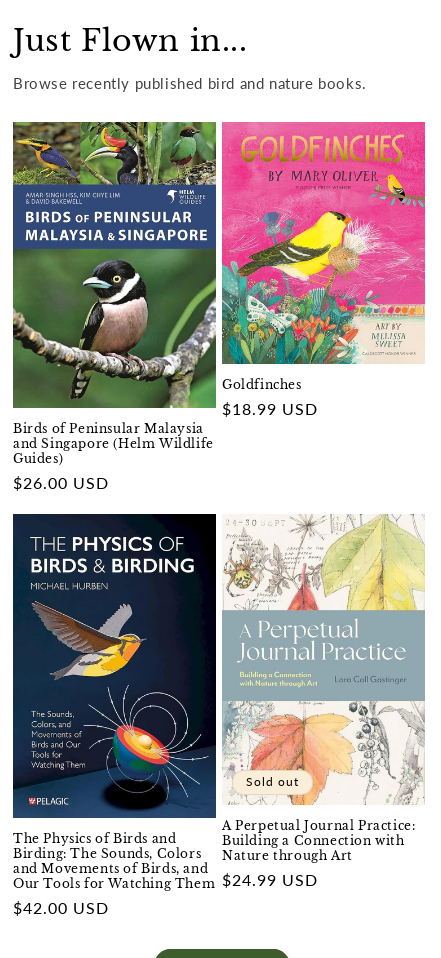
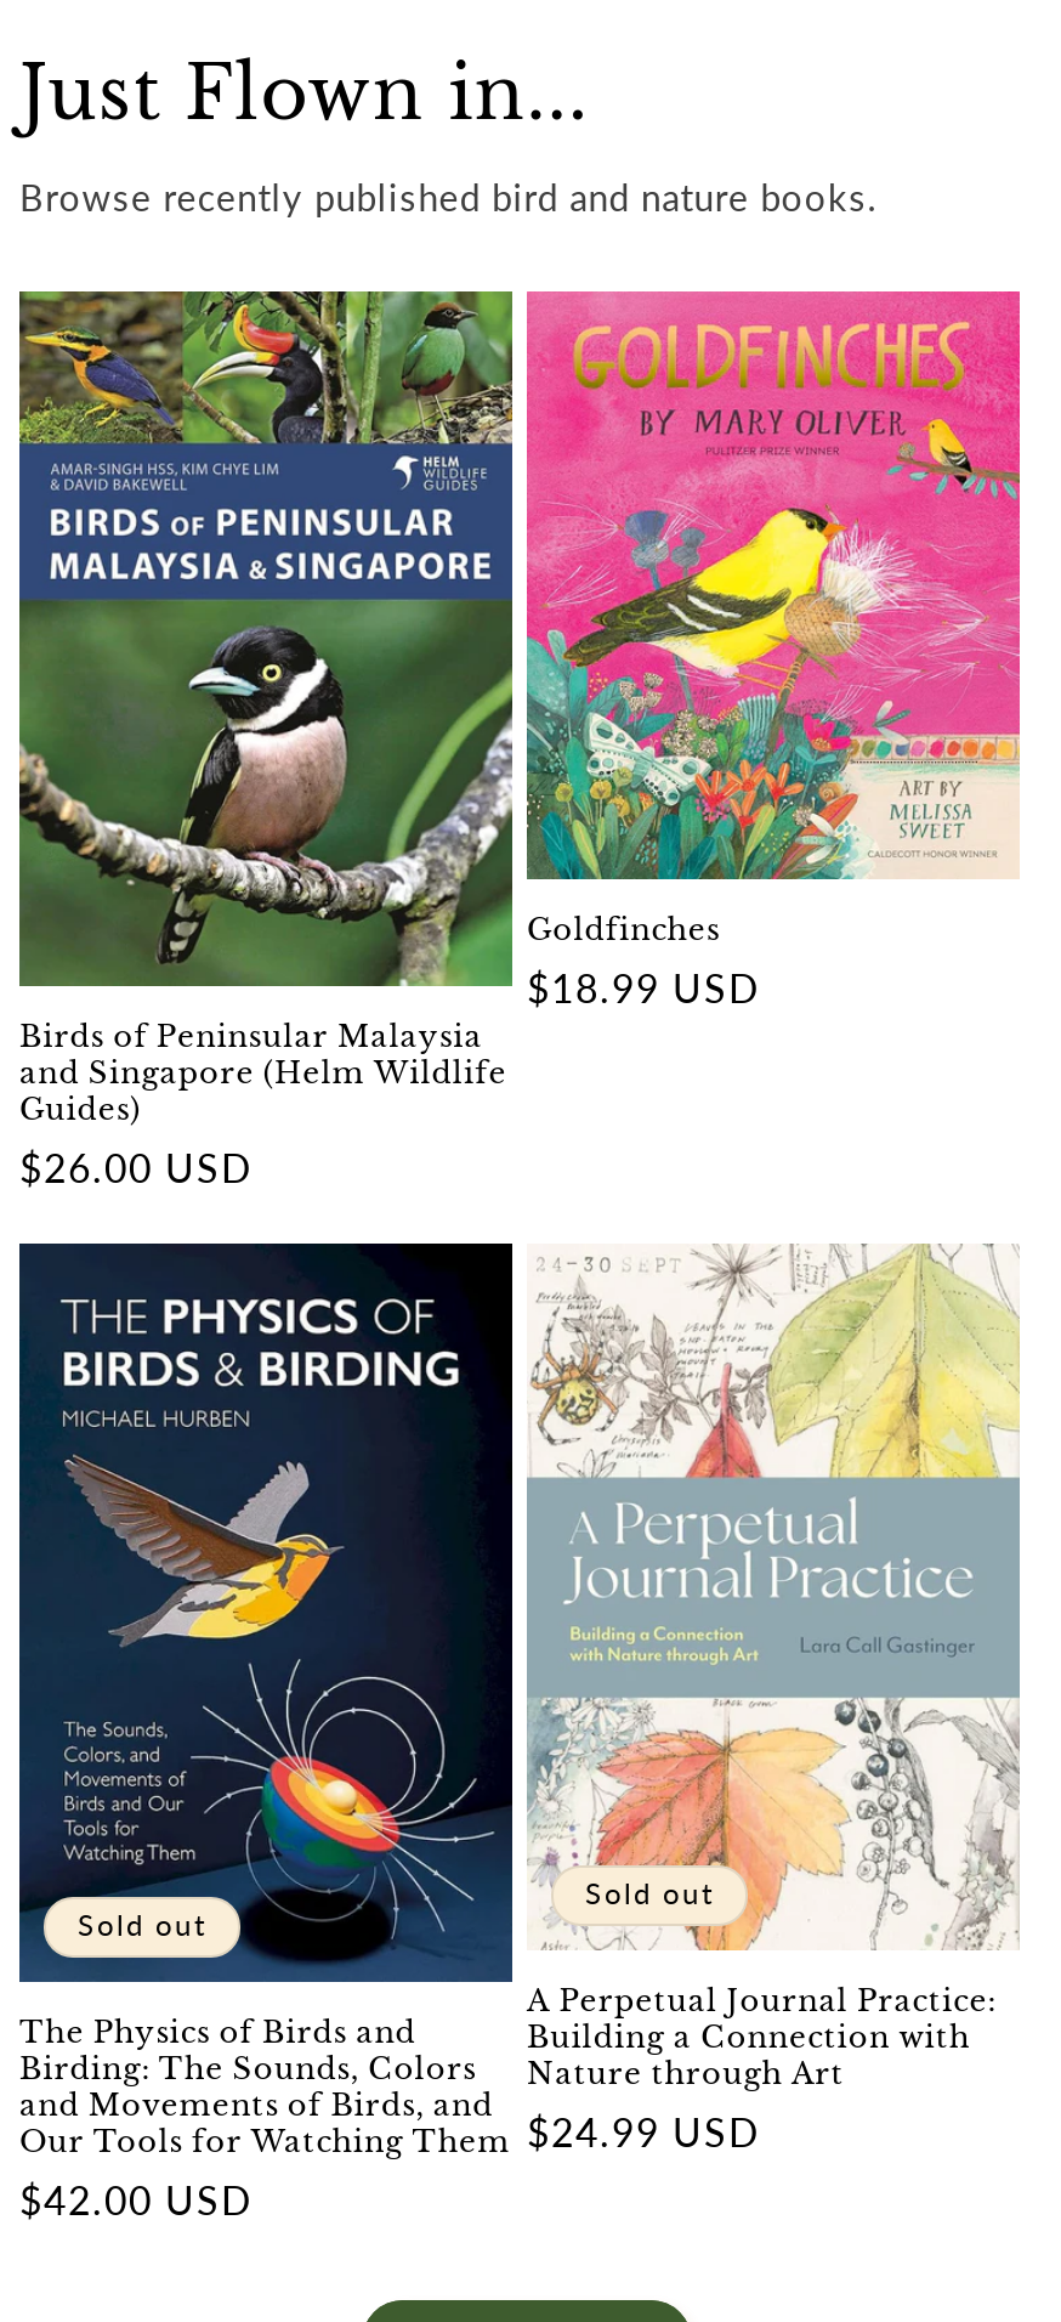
none -> [78,1907,206,1943] Sold out

